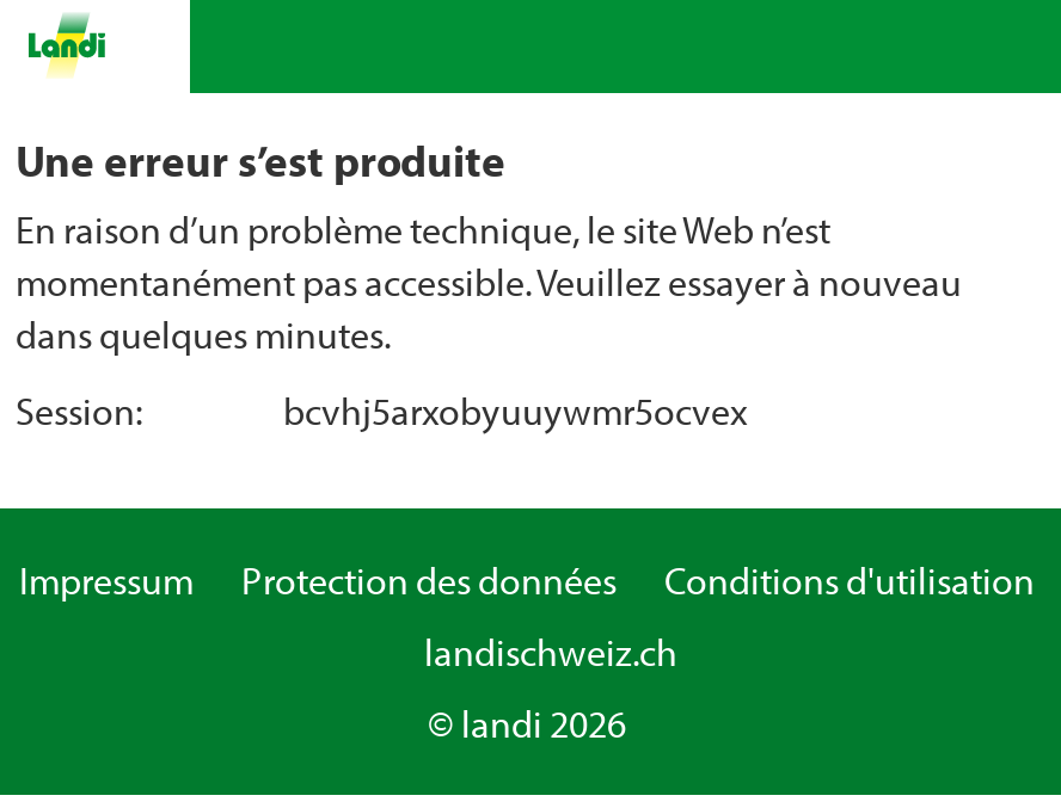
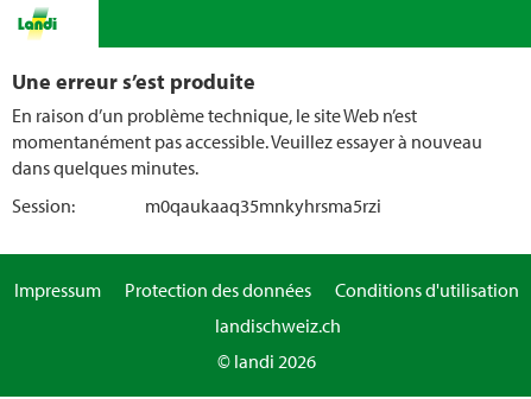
[283,387,747,434] bcvhj5arxobyuuywmr5ocvex -> [145,194,381,217] m0qaukaaq35mnkyhrsma5rzi

